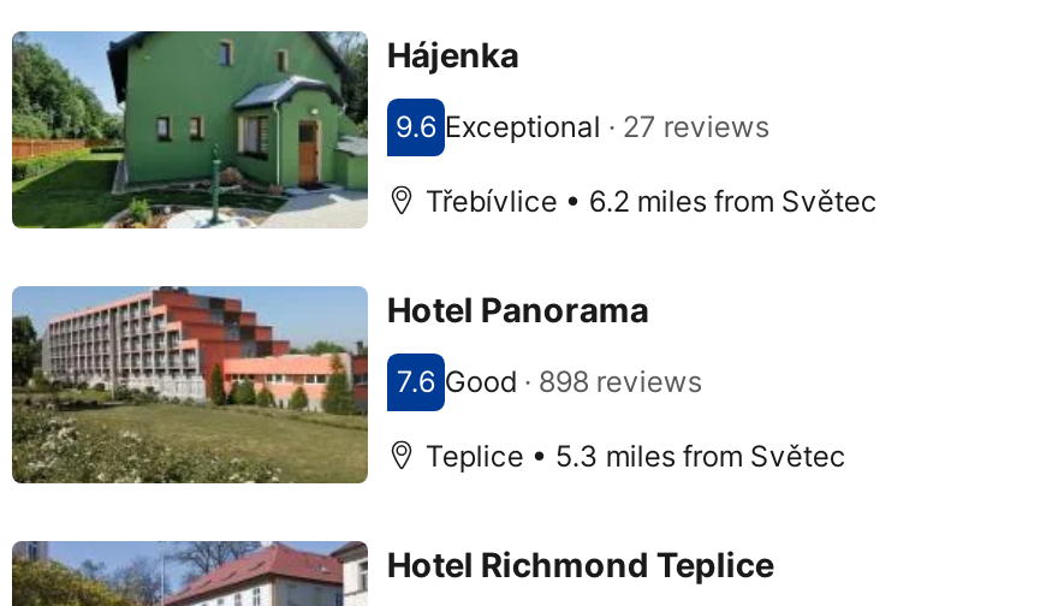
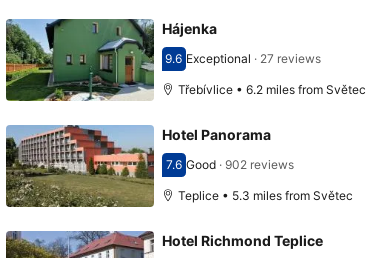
[396,363,702,399] 7.6 Good · 898 reviews -> [166,157,294,172] 7.6 Good · 902 reviews

